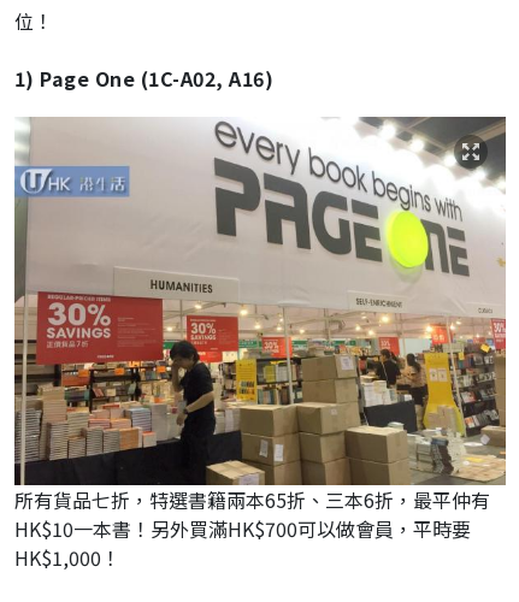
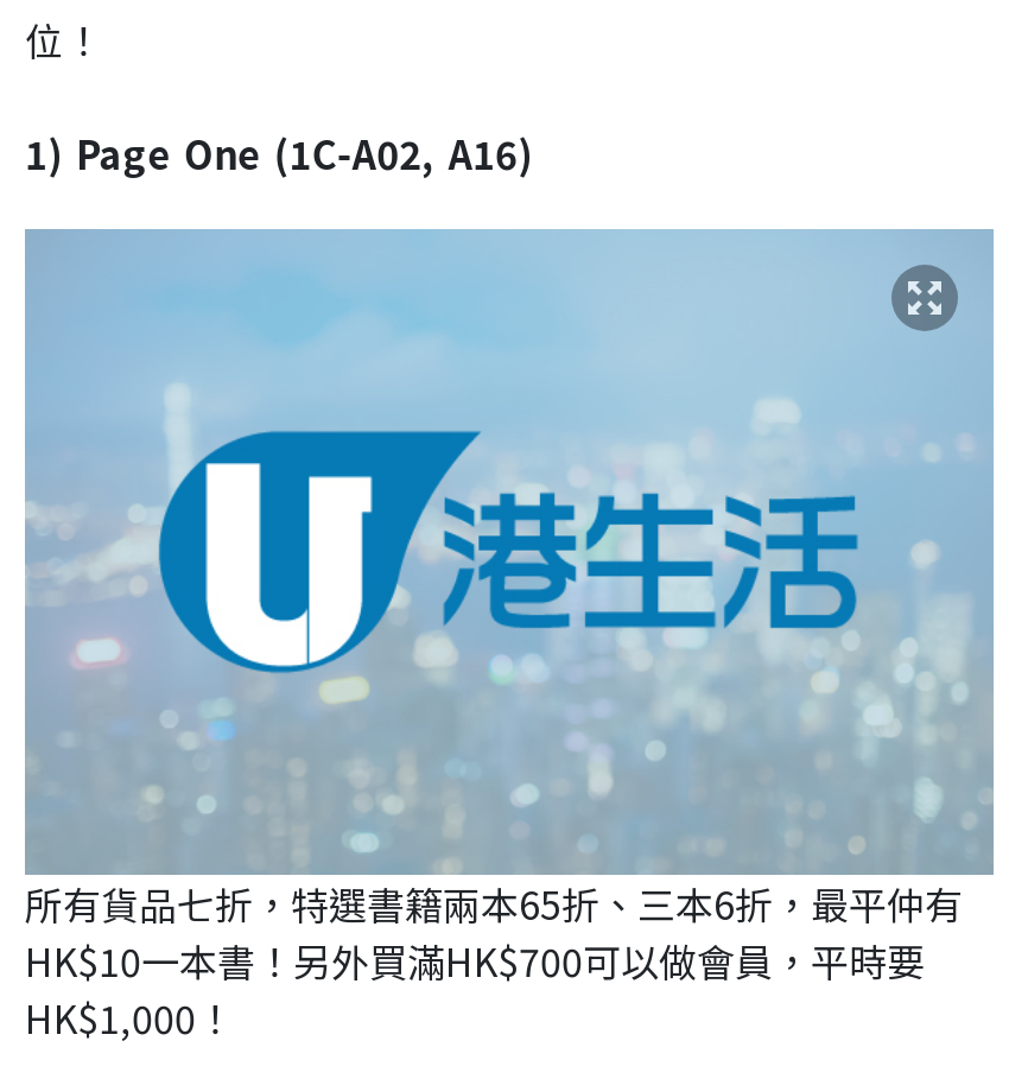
[13,116,507,485] [image] -> [25,227,994,875] [image]

